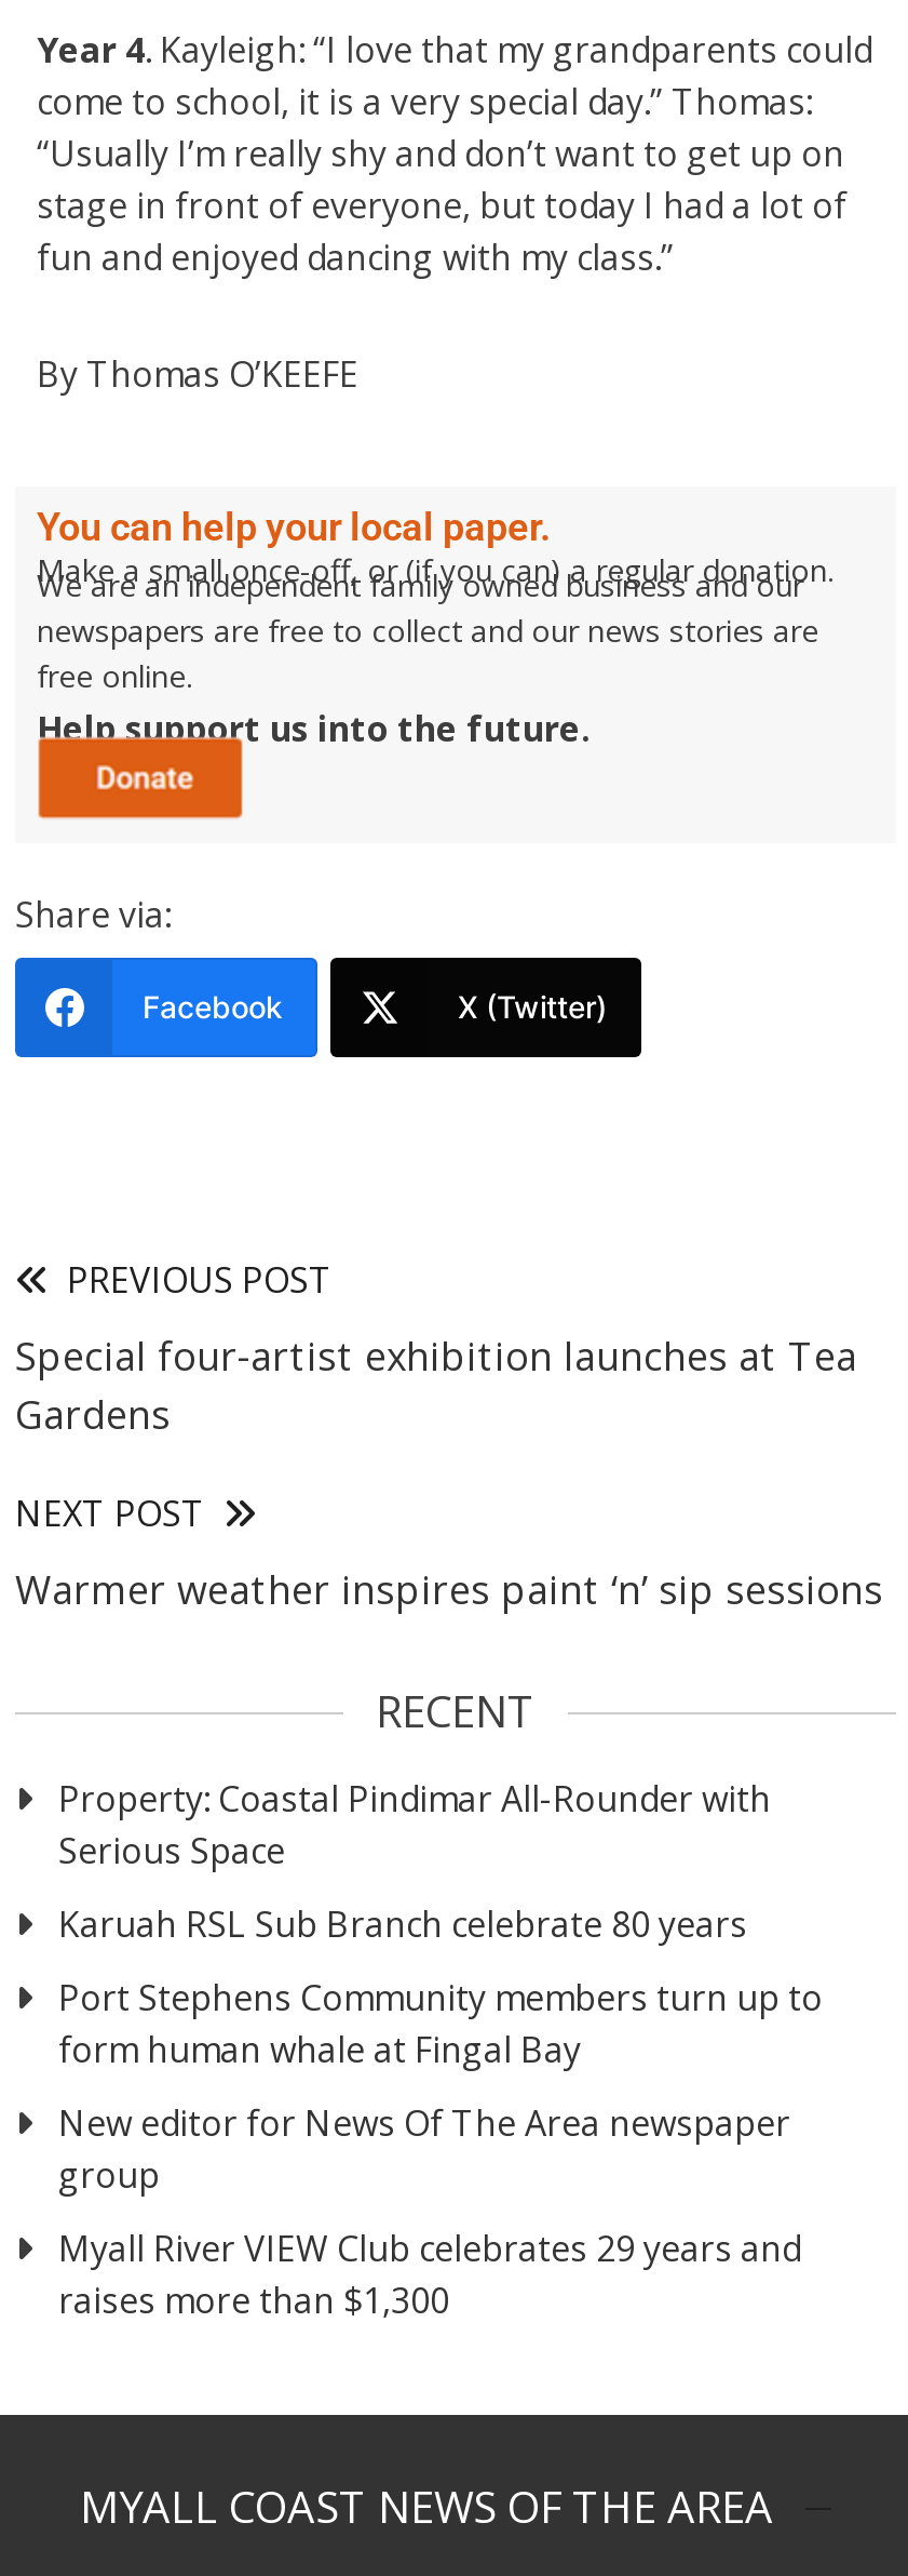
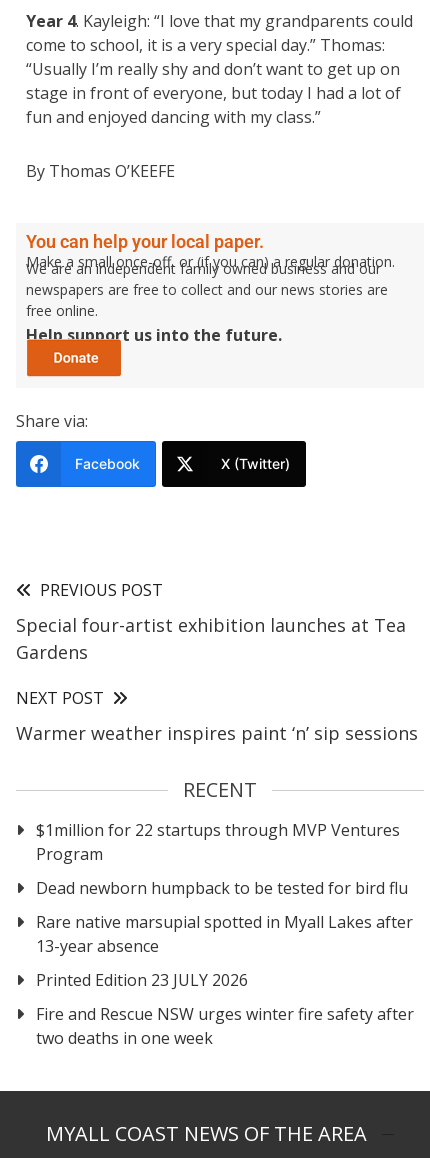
[58,1775,771,1875] Property: Coastal Pindimar All-Rounder with | Serious Space -> [36,819,400,865] $1million for 22 startups through MVP Ventures | Program
[58,1901,747,1948] Karuah RSL Sub Branch celebrate 80 years -> [36,877,408,899] Dead newborn humpback to be tested for bird flu
[58,1974,823,2074] Port Stephens Community members turn up to | form human whale at Fingal Bay -> [36,911,413,957] Rare native marsupial spotted in Myall Lakes after | 13-year absence
[58,2099,790,2199] New editor for News Of The Area newspaper | group -> [36,969,248,991] Printed Edition 23 JULY 2026
[58,2225,801,2324] Myall River VIEW Club celebrates 29 years and | raises more than $1,300 -> [36,1003,414,1049] Fire and Rescue NSW urges winter fire safety after | two deaths in one week

